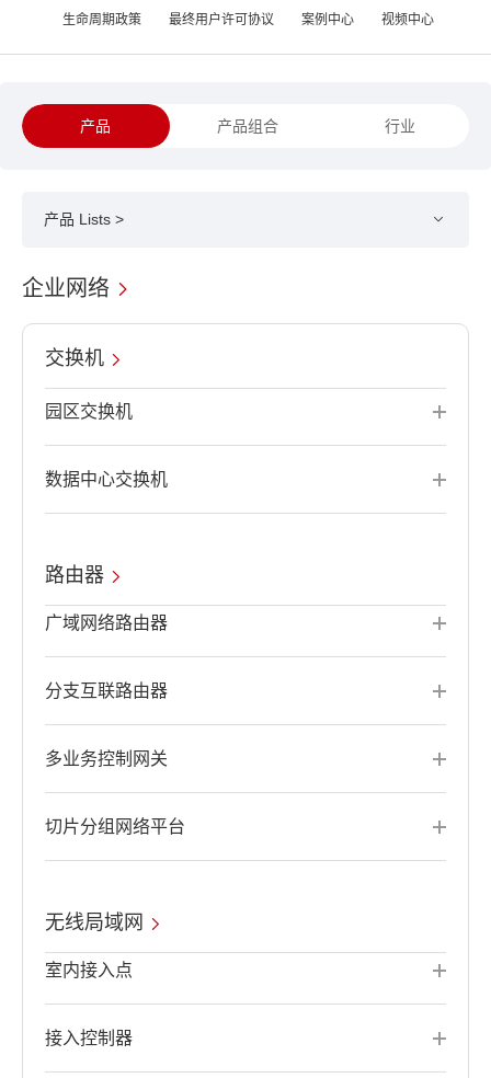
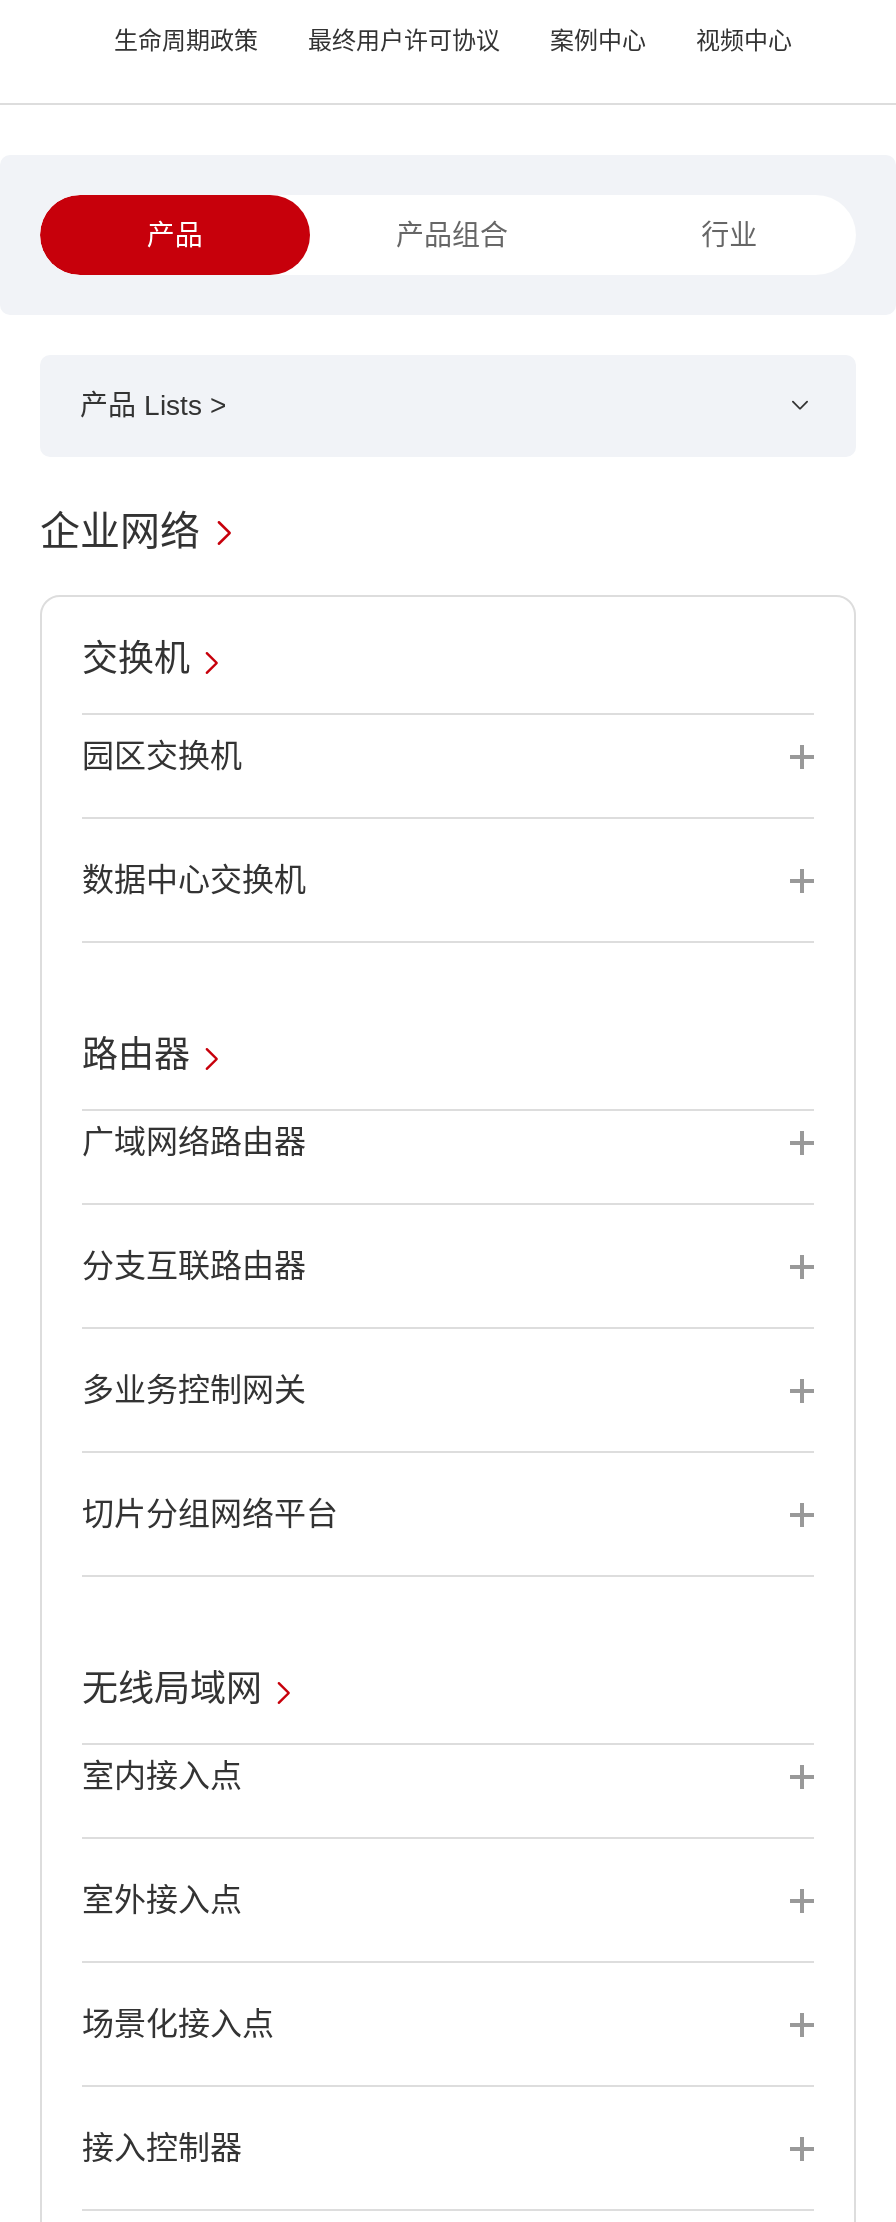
none -> [82,1883,242,1917] 室外接入点
none -> [82,2007,274,2041] 场景化接入点

